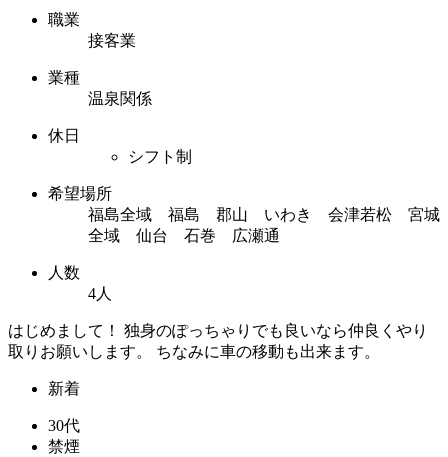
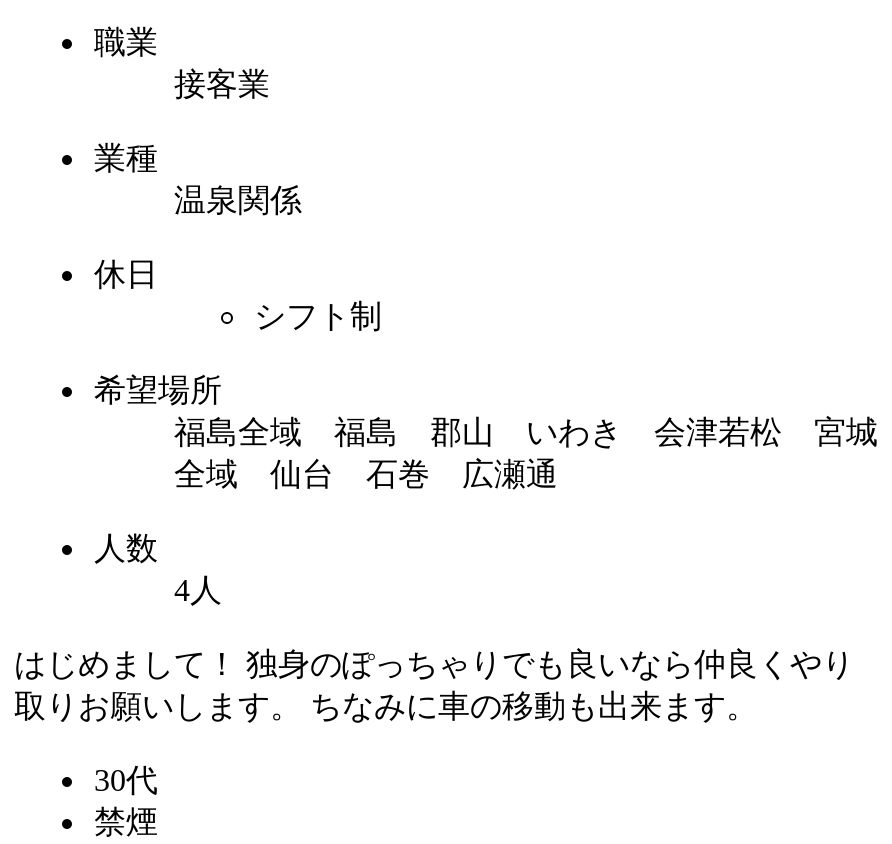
[48,380,80,397] 新着 -> none

